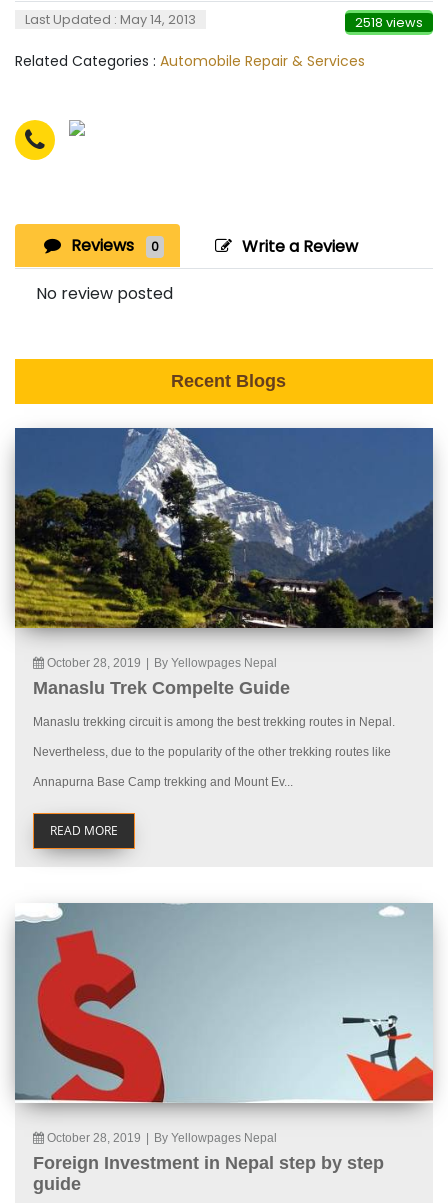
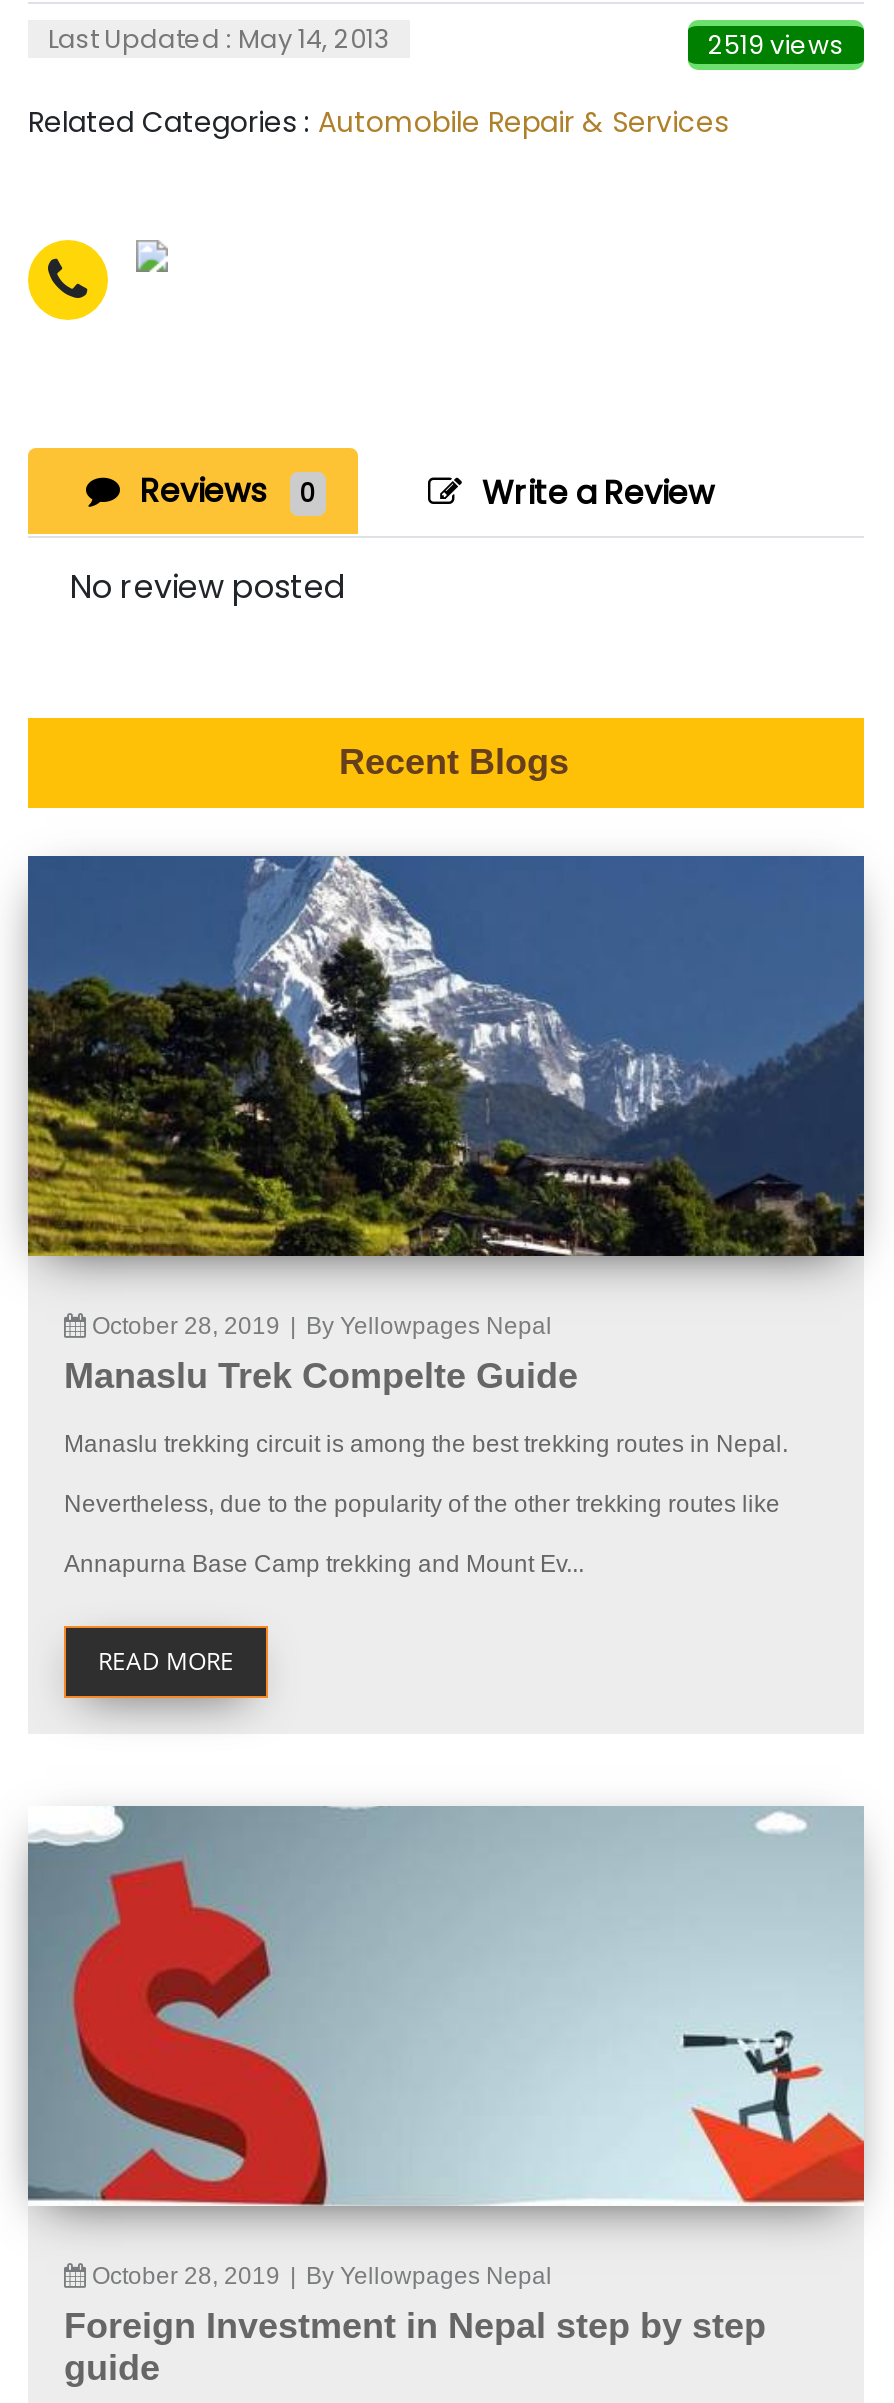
[355,14,423,31] 2518 views -> [708,28,844,62] 2519 views

